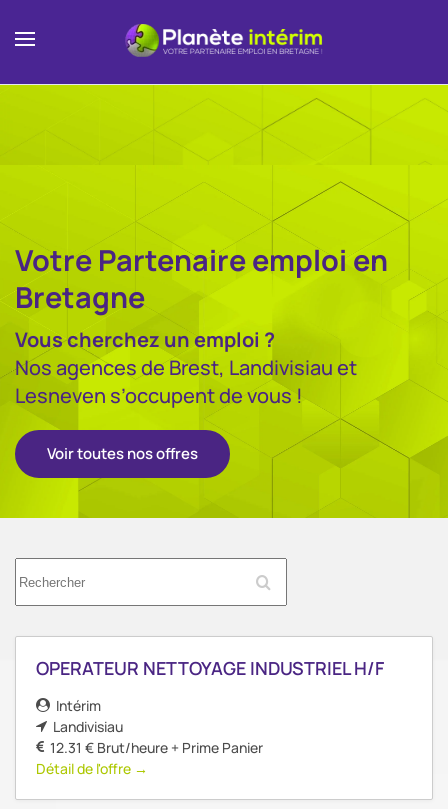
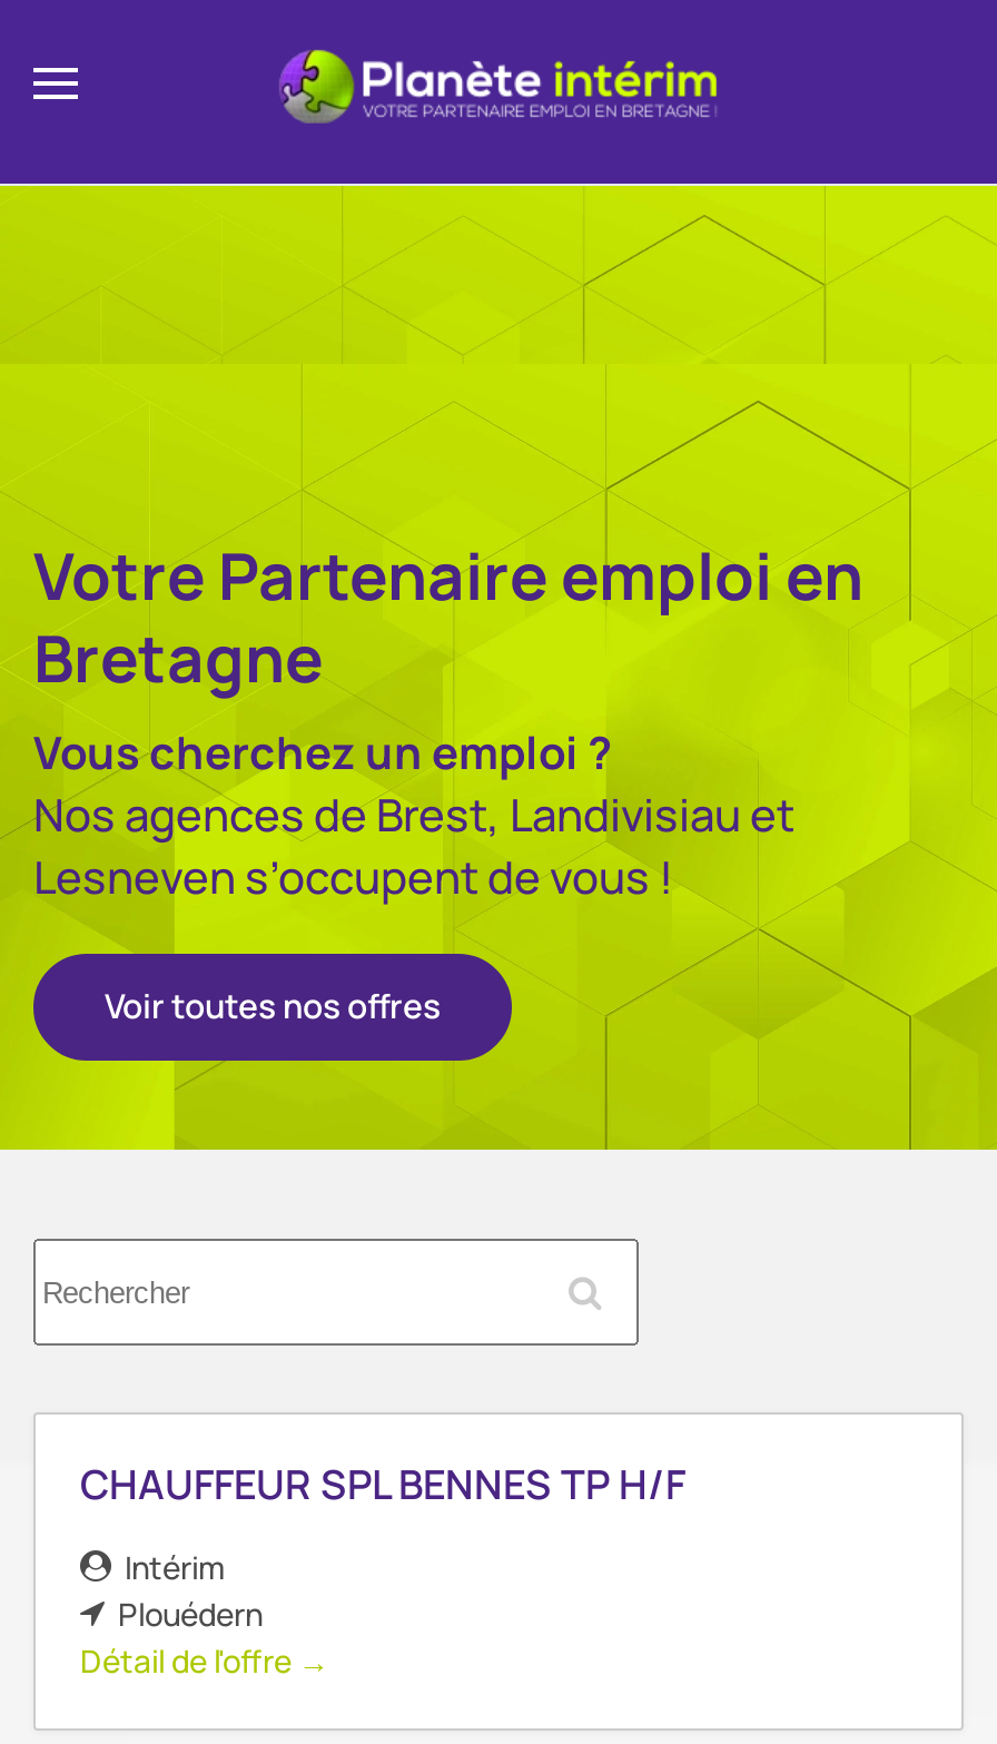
[36,656,384,680] OPERATEUR NETTOYAGE INDUSTRIEL H/F -> [80,1457,685,1510] CHAUFFEUR SPL BENNES TP H/F
[50,717,263,757] Landivisiau | 12.31 € Brut/heure + Prime Panier -> [118,1593,263,1635] Plouédern

